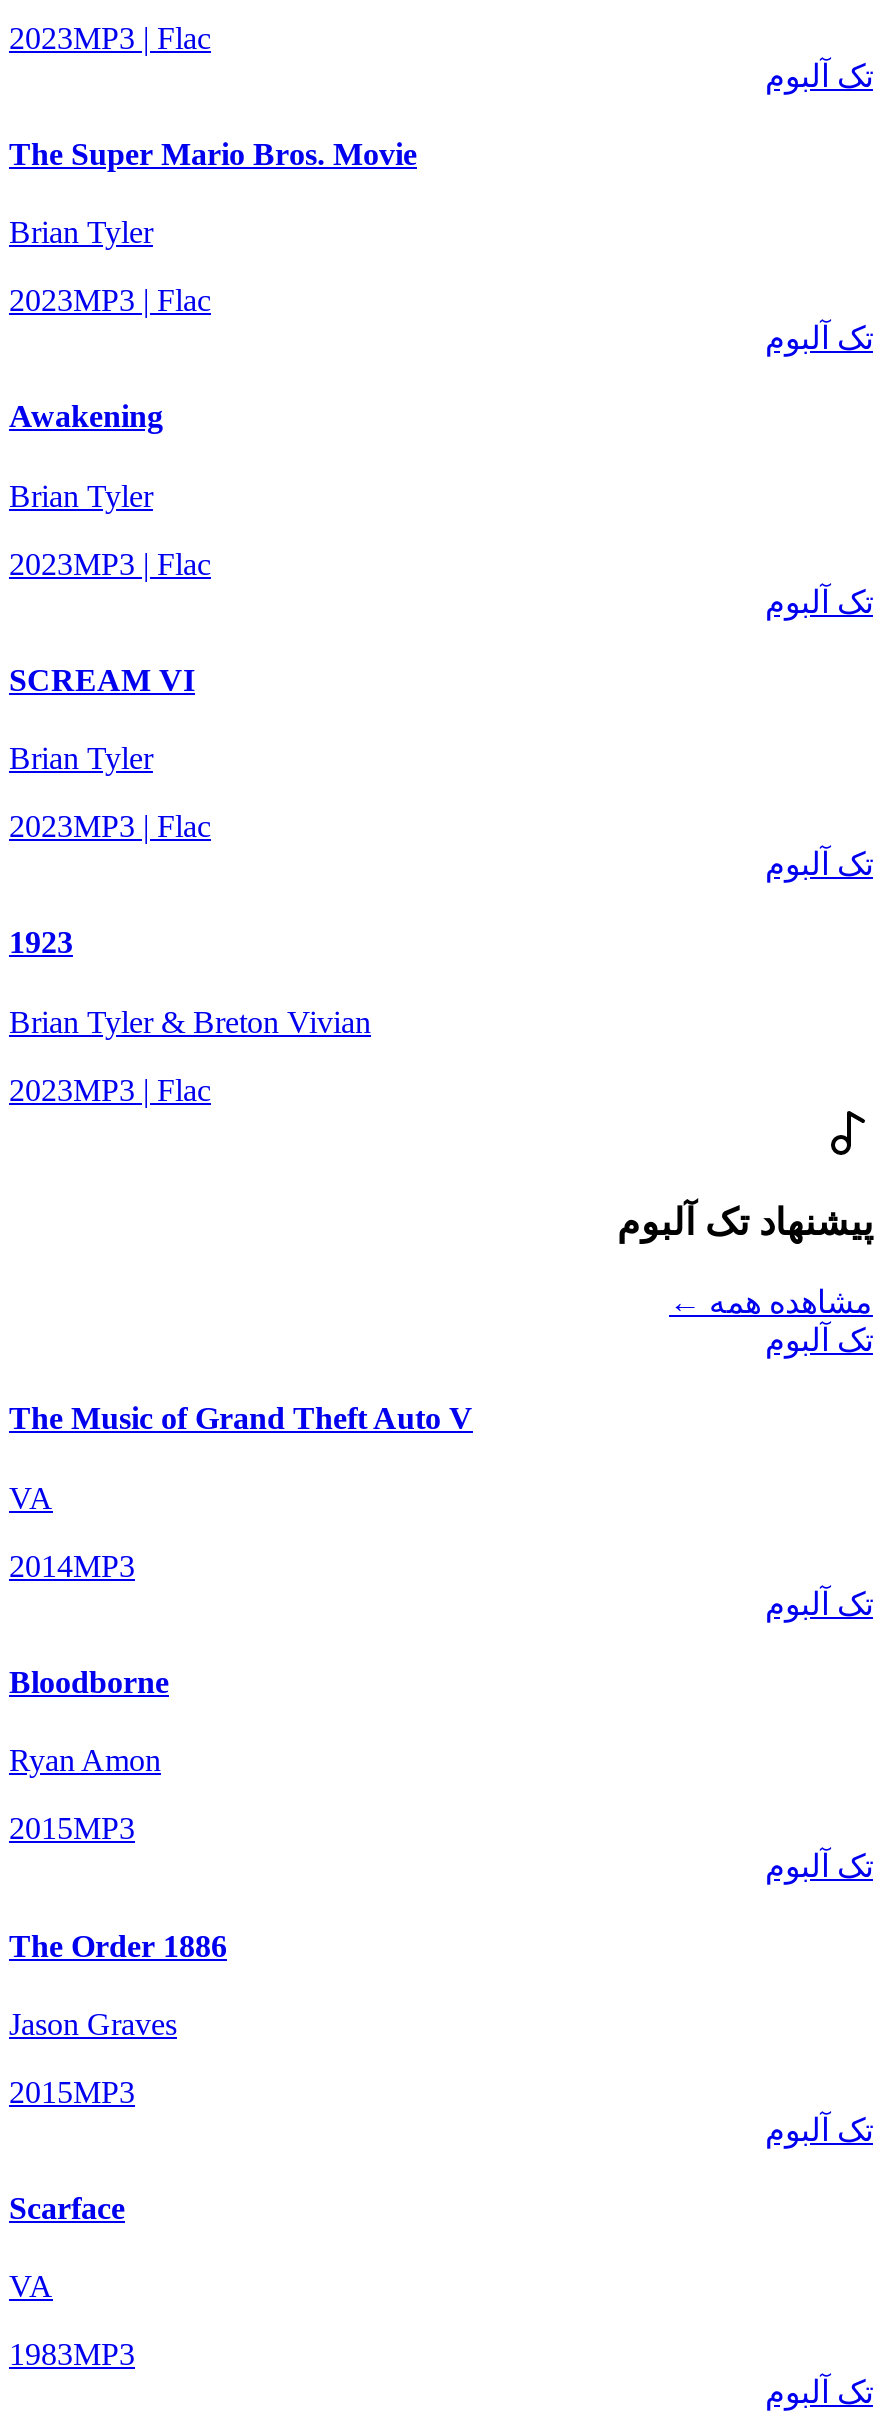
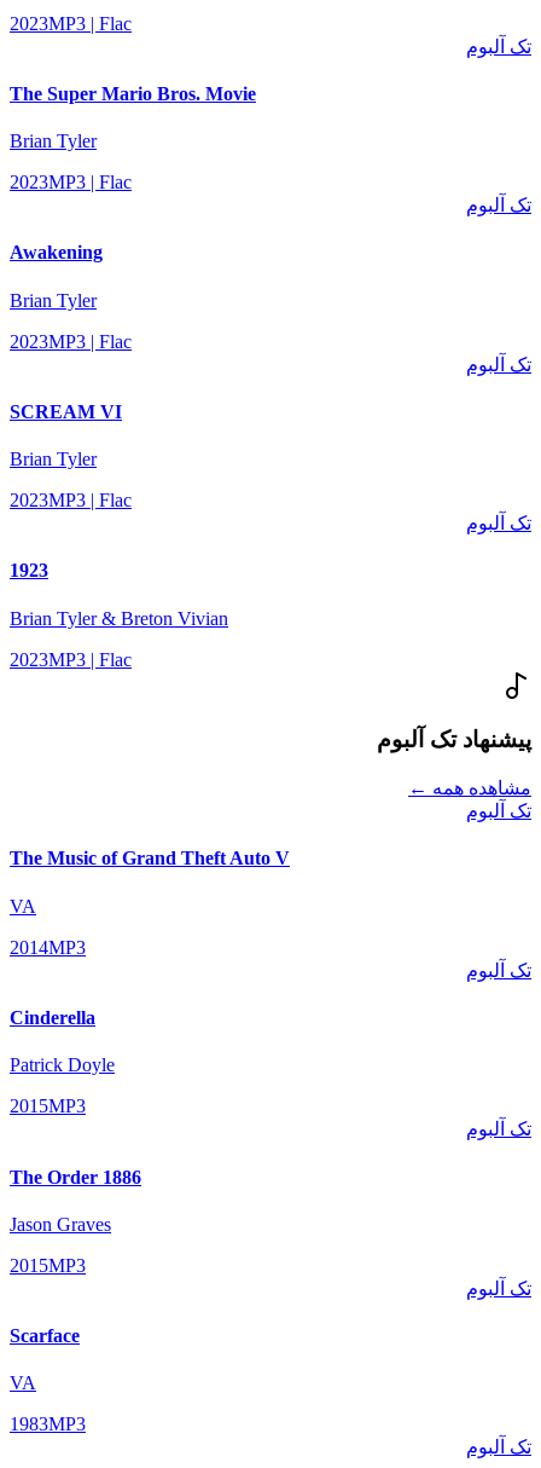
[9,1665,169,1699] Bloodborne -> [10,1007,95,1028] Cinderella
[9,1743,161,1777] Ryan Amon -> [10,1055,115,1075] Patrick Doyle

